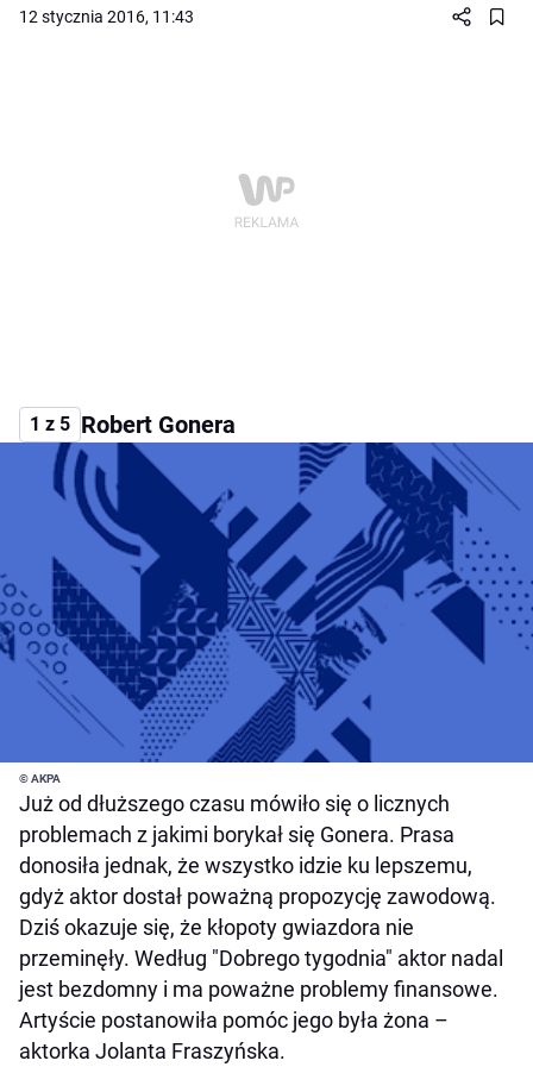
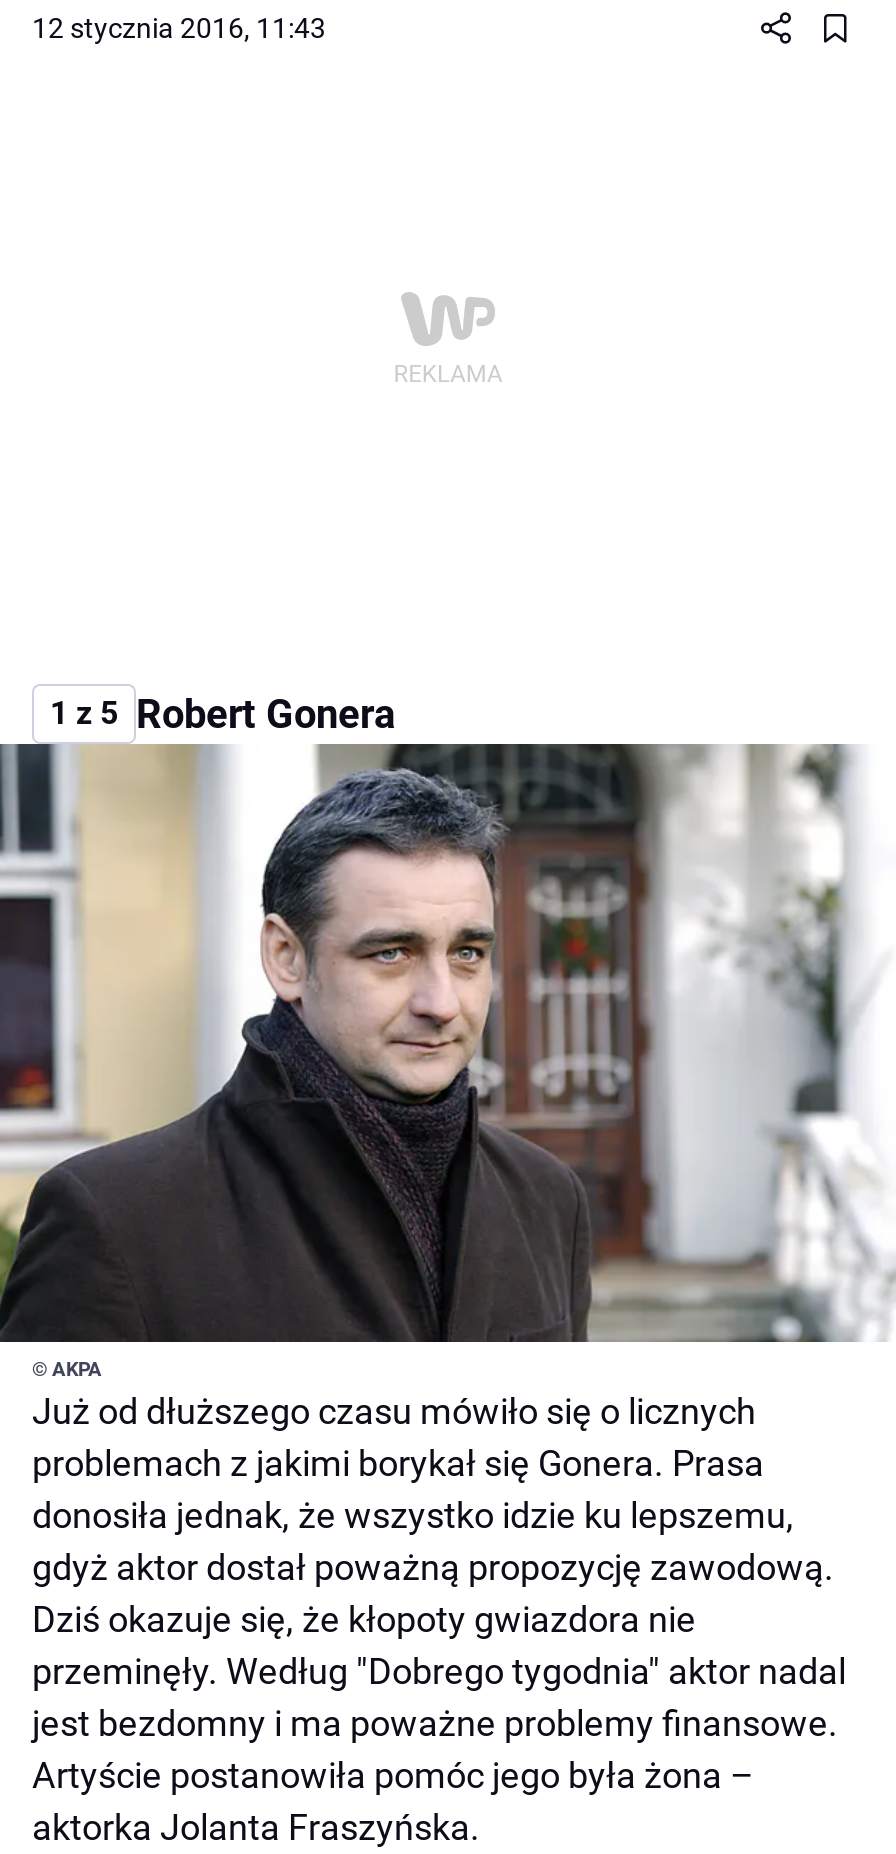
[4,441,529,764] [image] -> [6,742,890,1344] [image]

